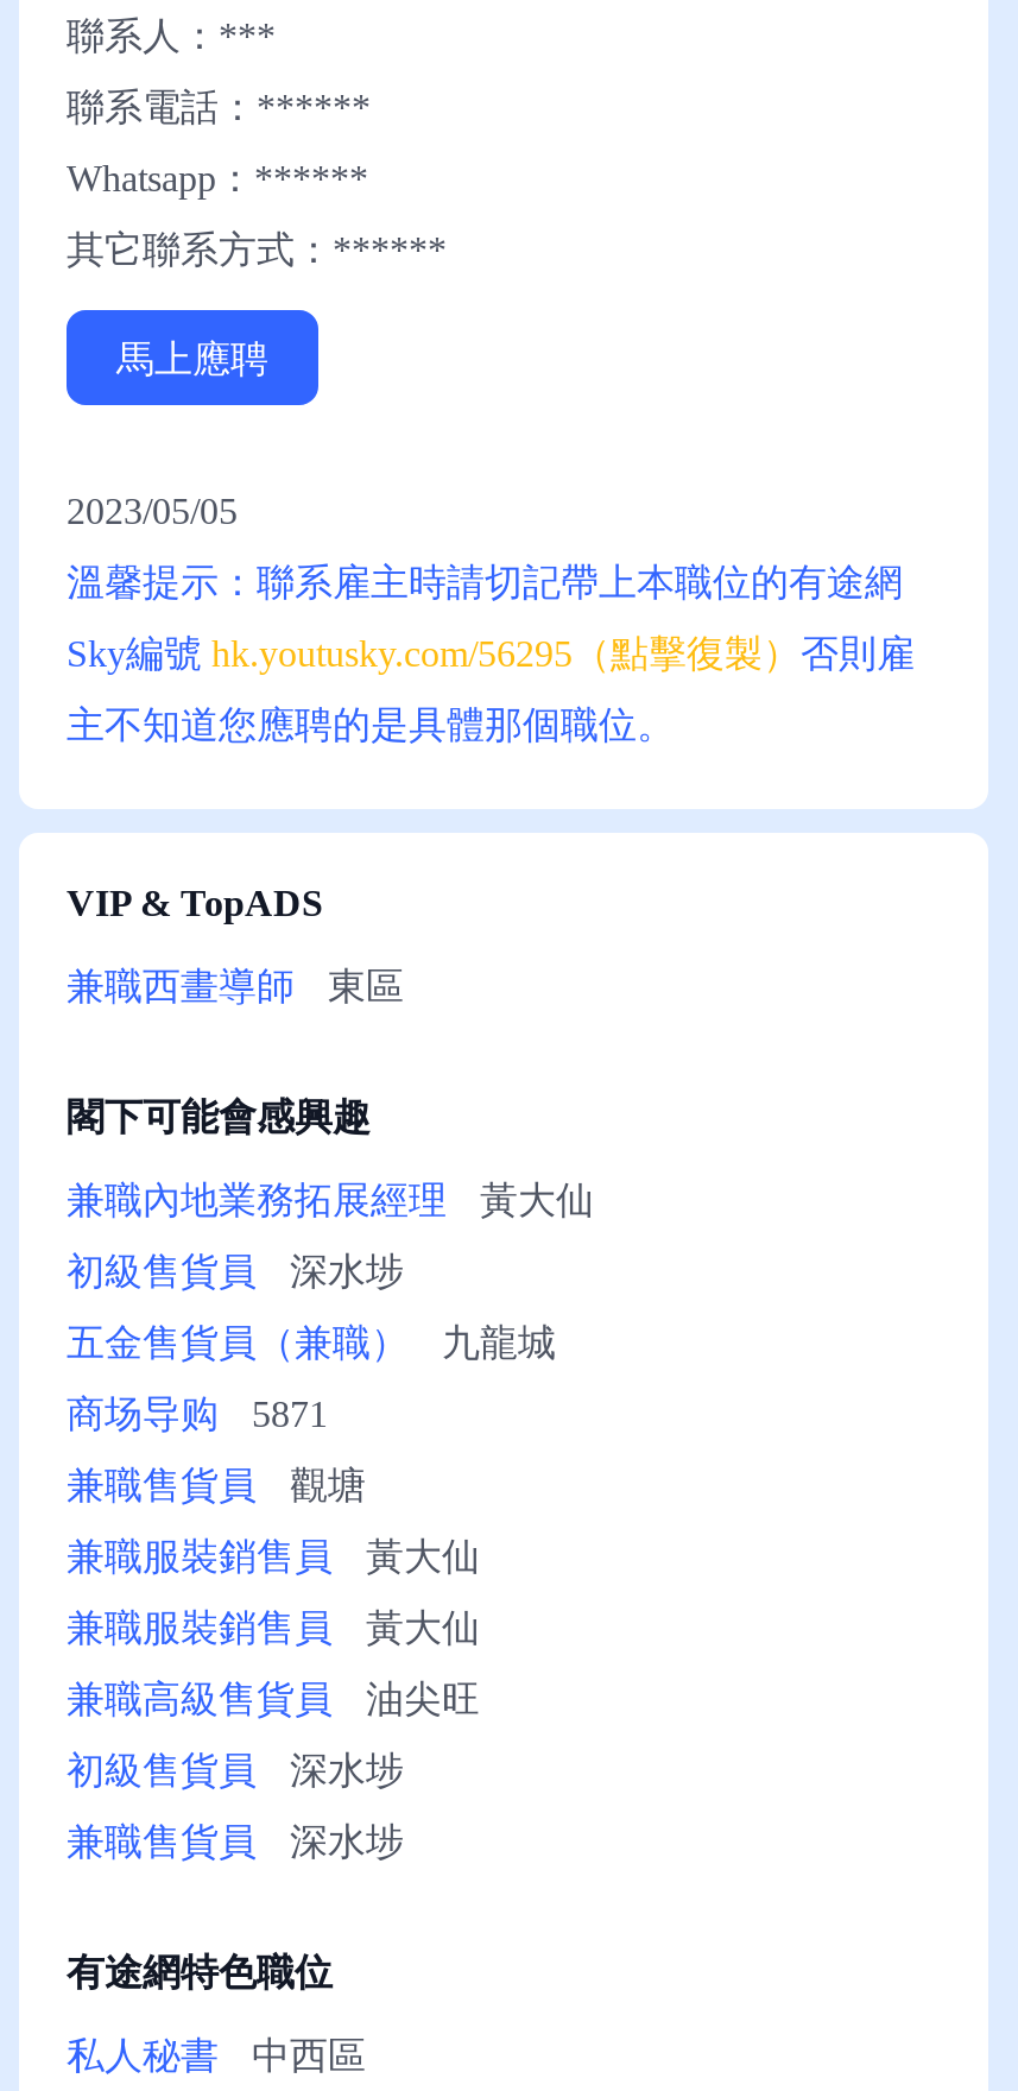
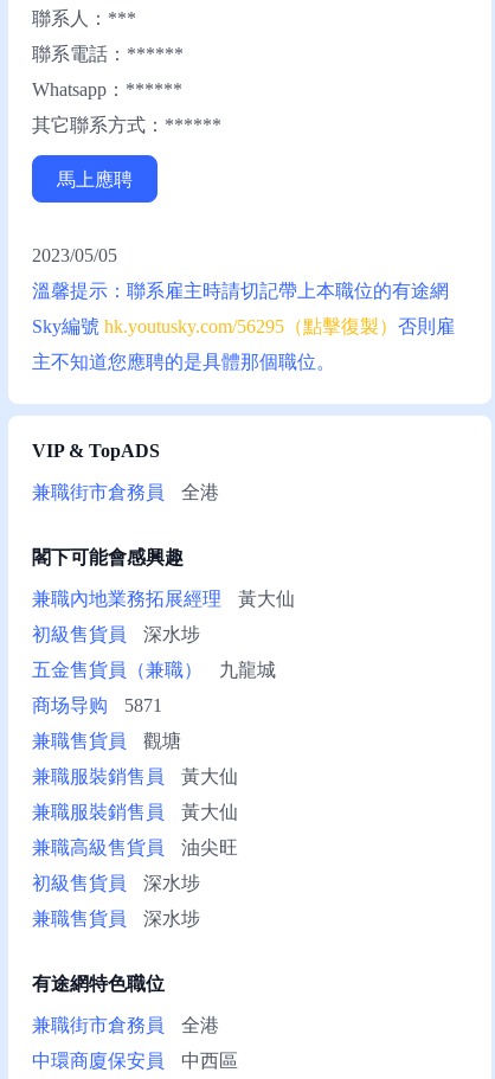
[67,966,404,1006] 兼職西畫導師 | 東區 -> [32,482,219,502] 兼職街市倉務員 | 全港
[67,2035,219,2076] 私人秘書 -> [32,1015,219,1071] 兼職街市倉務員 | 全港 | 中環商廈保安員

